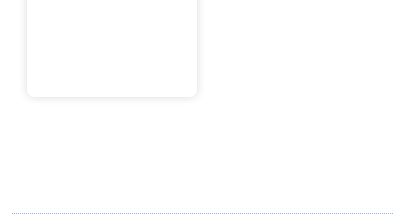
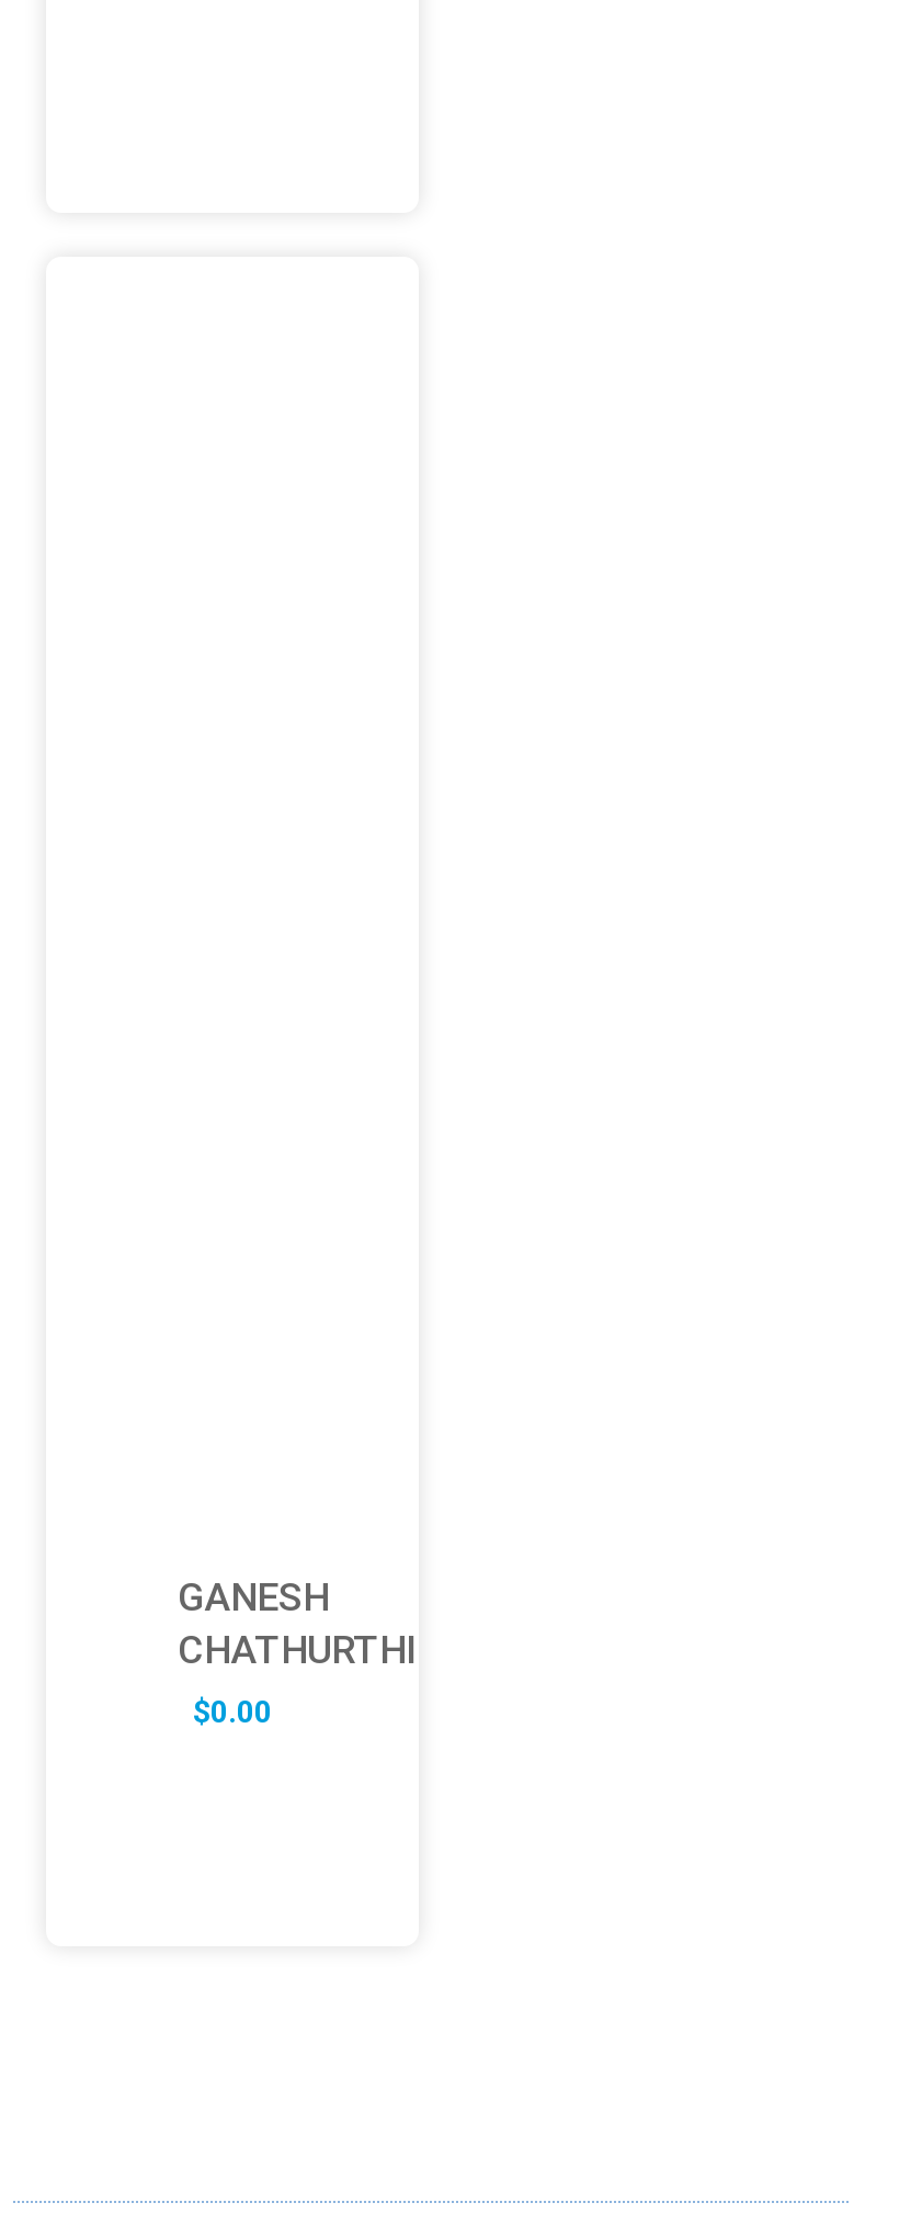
none -> [178,1573,417,1728] GANESH | CHATHURTHI | $0.00

